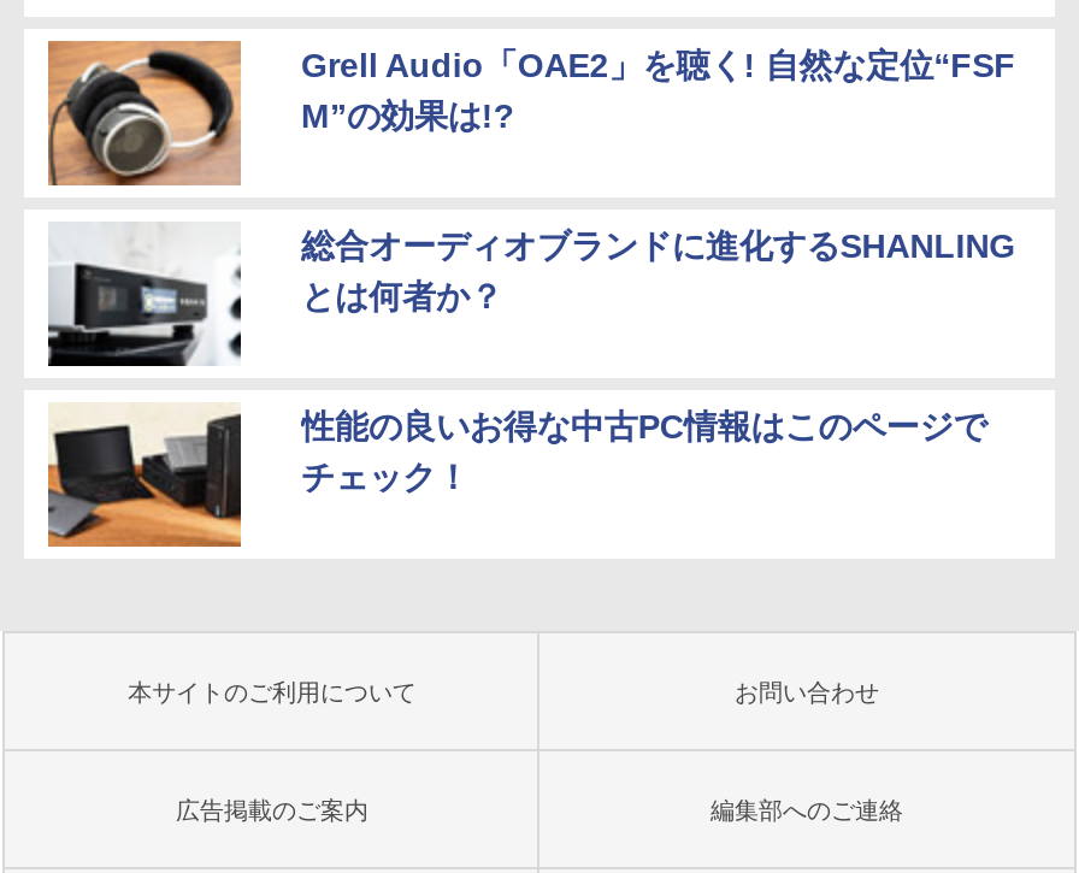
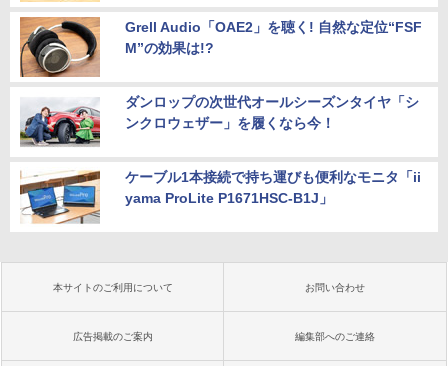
[46,226,1016,368] [image] | 総合オーディオブランドに進化するSHANLING | とは何者か？ -> [20,94,419,152] [image] | ダンロップの次世代オールシーズンタイヤ「シ | ンクロウェザー」を履くなら今！
[46,405,987,549] [image] | 性能の良いお得な中古PC情報はこのページで | チェック！ -> [19,168,421,227] [image] | ケーブル1本接続で持ち運びも便利なモニタ「ii | yama ProLite P1671HSC-B1J」

